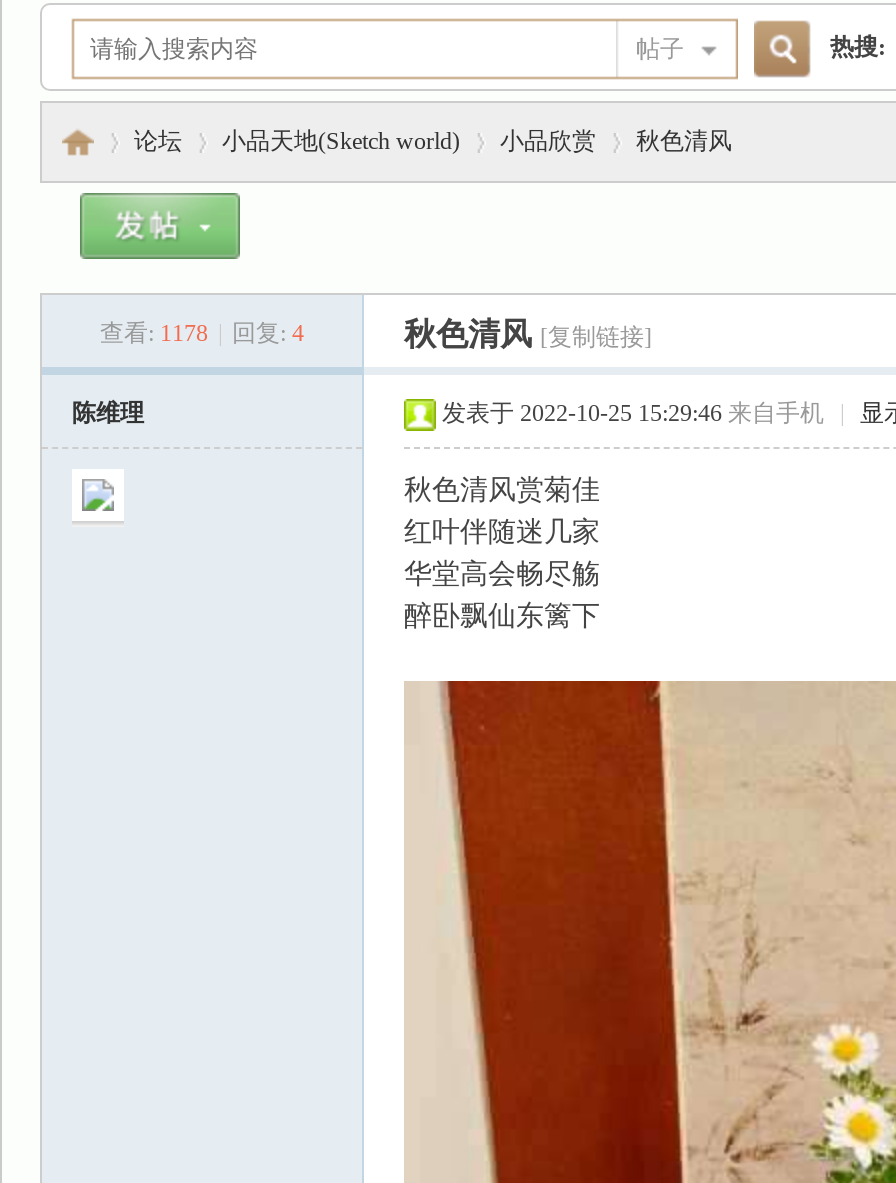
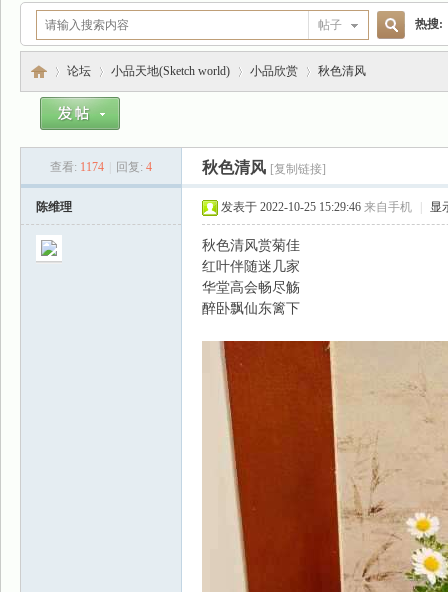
[100,319,304,347] 查看: 1178 回复: 4 -> [50,160,152,174] 查看: 1174 回复: 4

